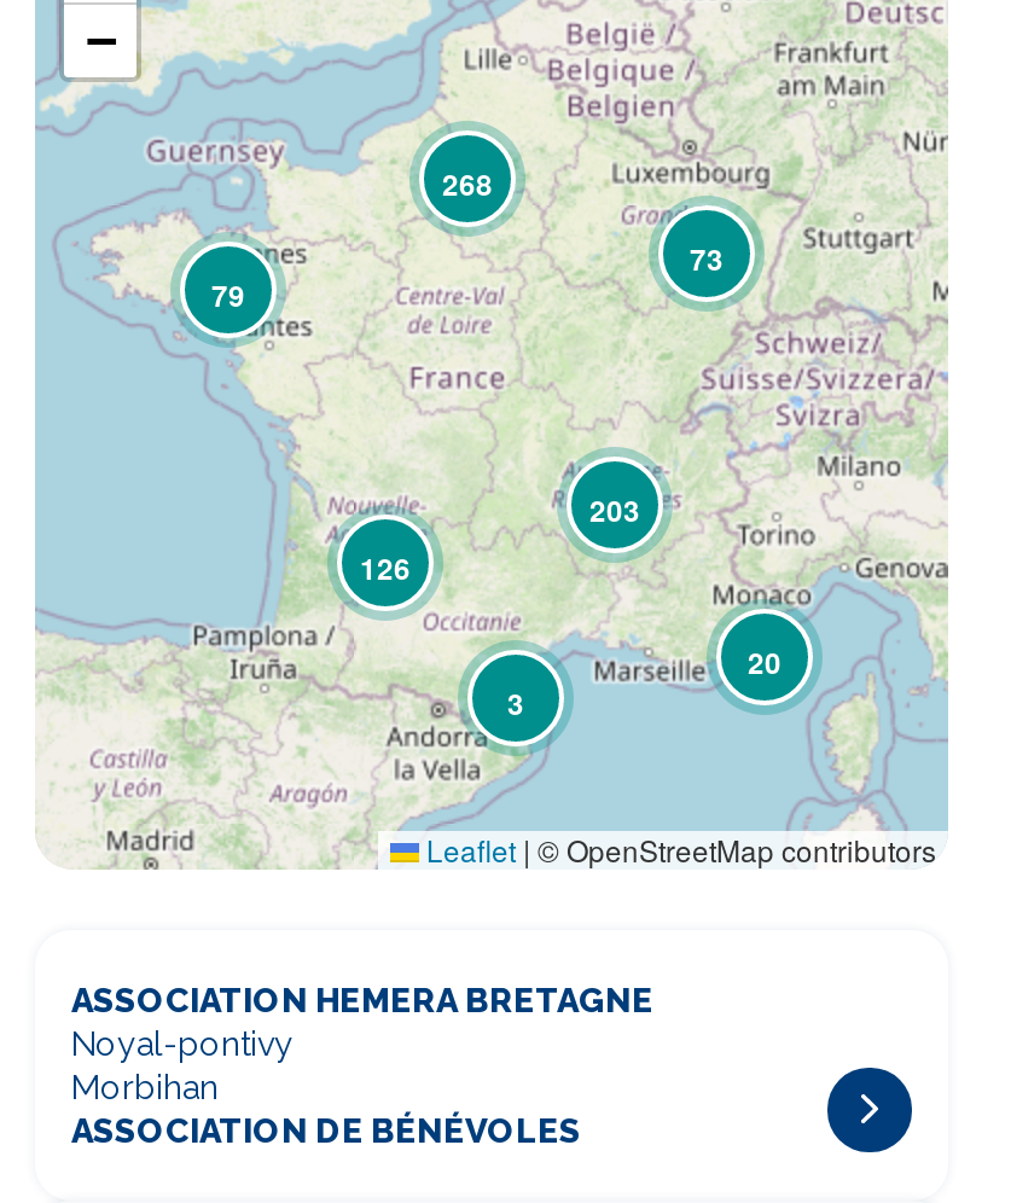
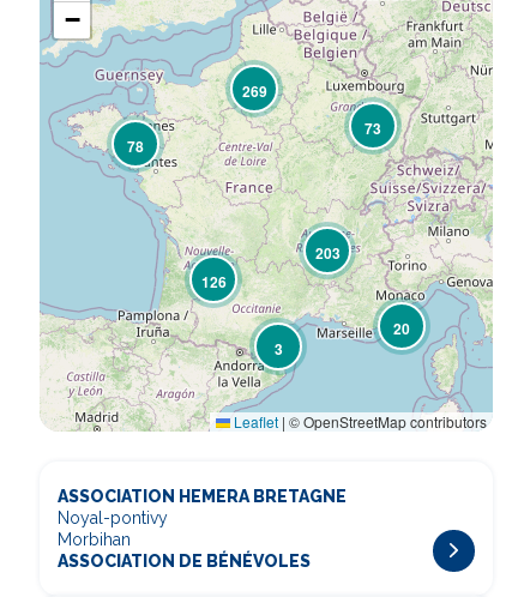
[442,161,493,205] 268 -> [242,80,267,102] 269
[211,272,245,316] 79 -> [127,135,144,157] 78

